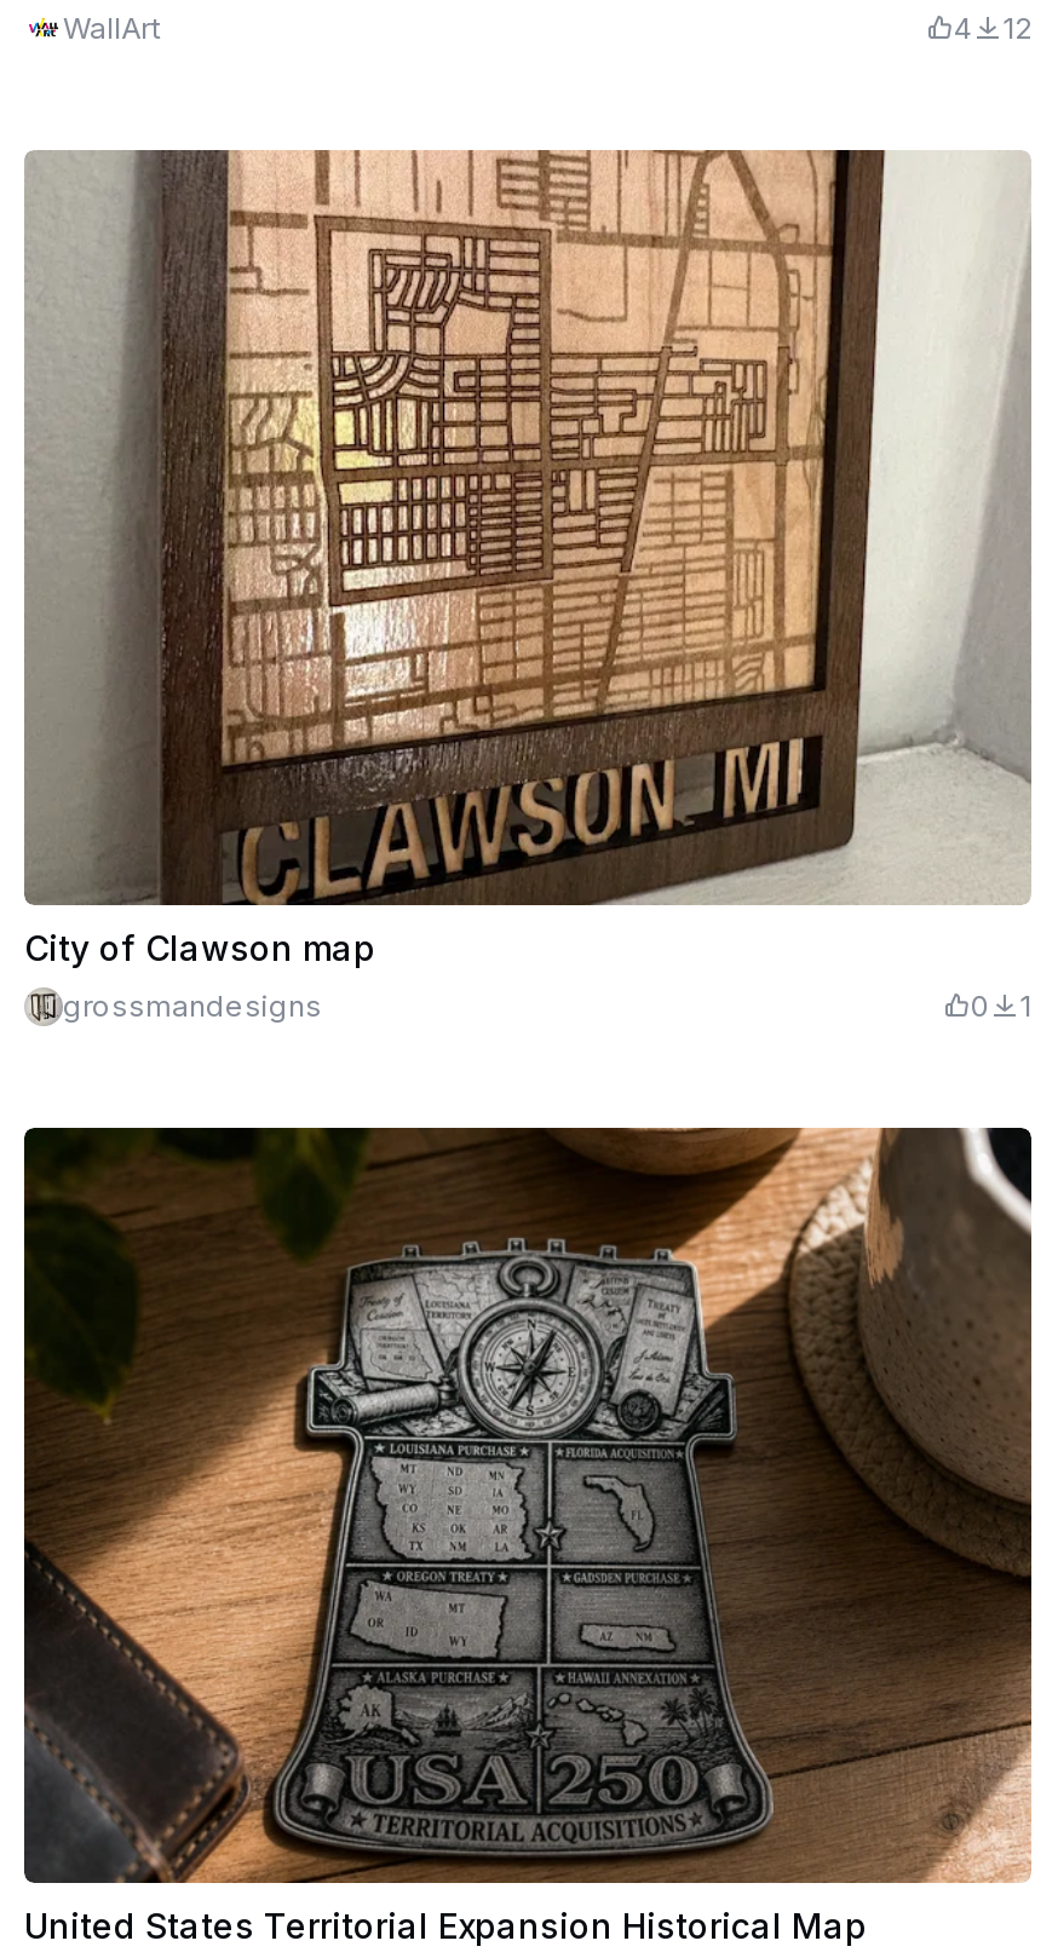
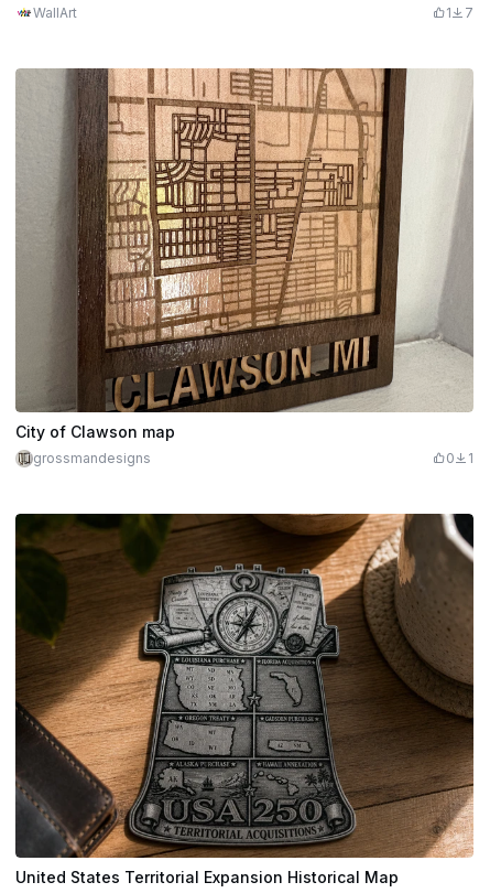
[954,10,973,46] 4 -> [446,4,451,21] 1
[1002,10,1031,46] 12 -> [465,4,473,21] 7

